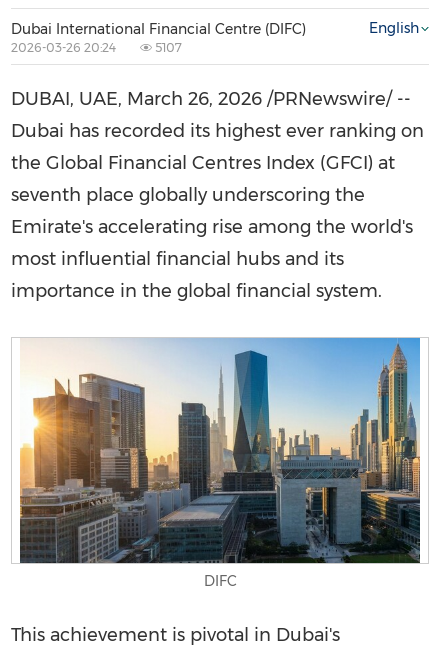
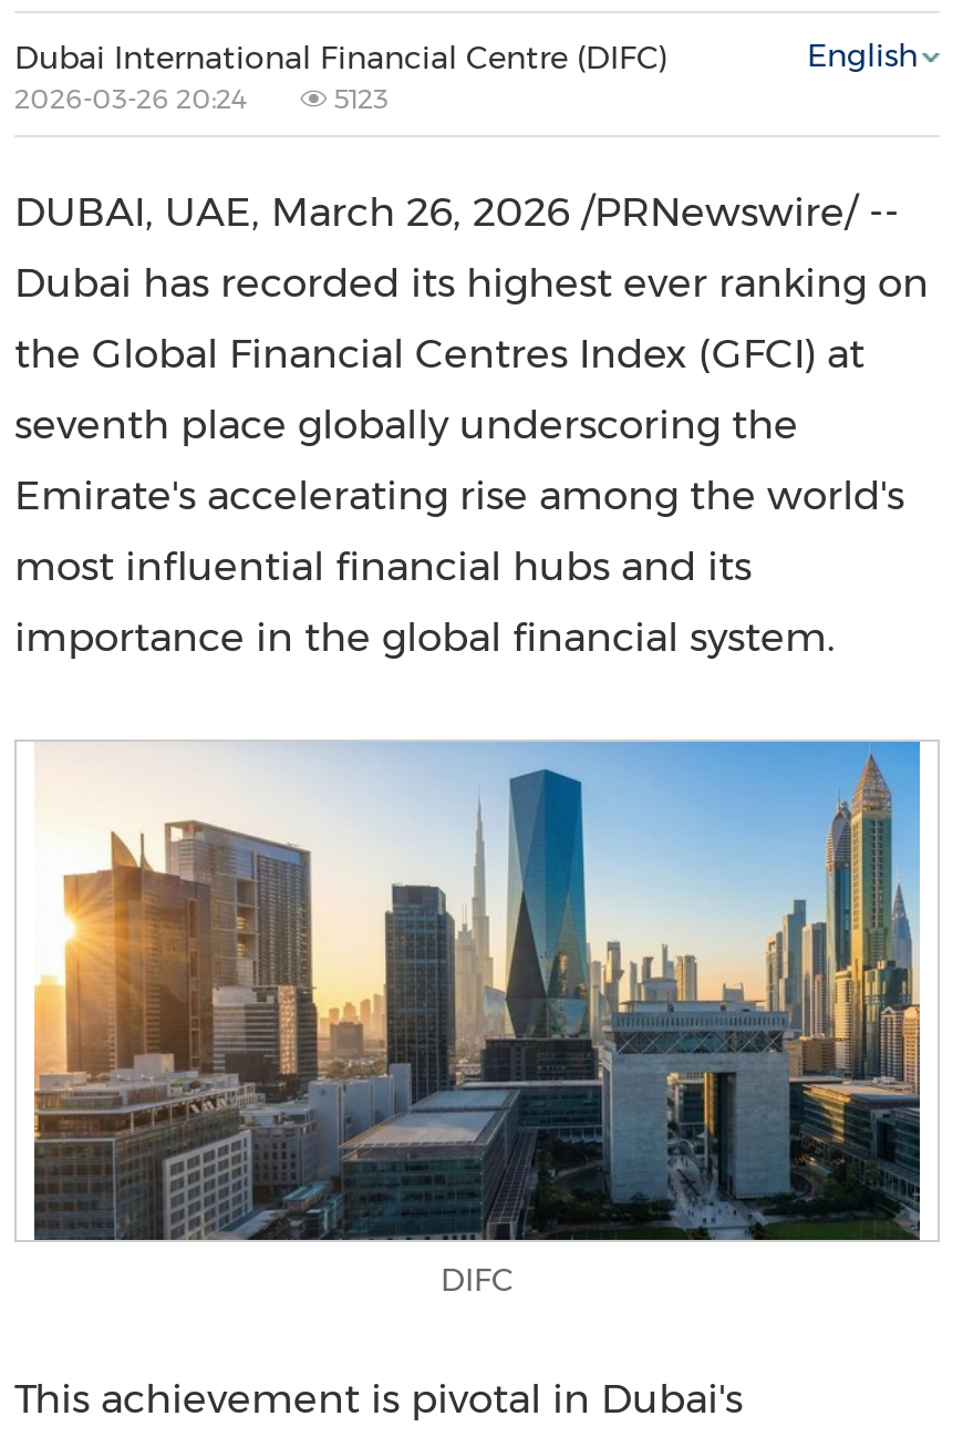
[152,40,182,55] 5107 -> [327,82,389,115] 5123

